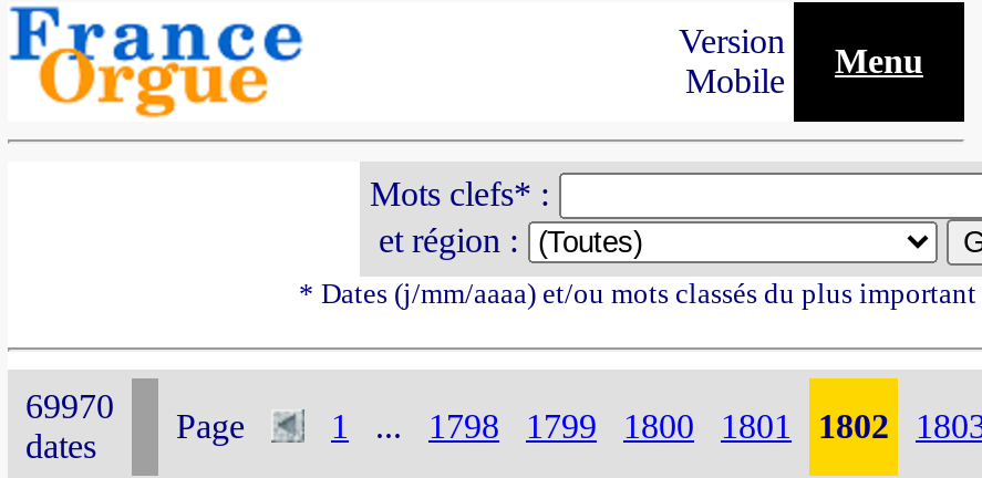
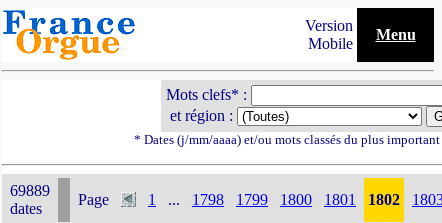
[25,387,114,425] 69970 -> [10,182,50,199] 69889

